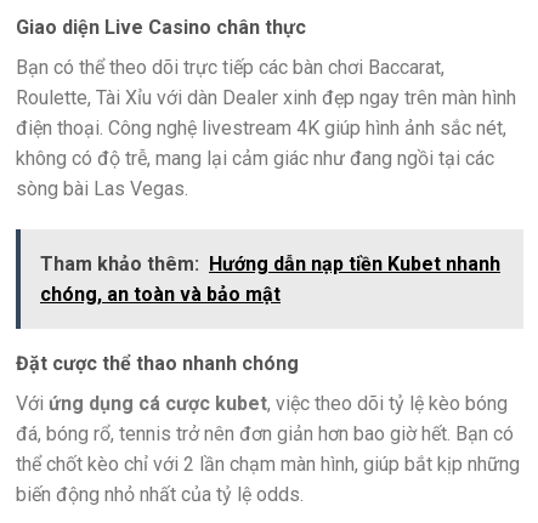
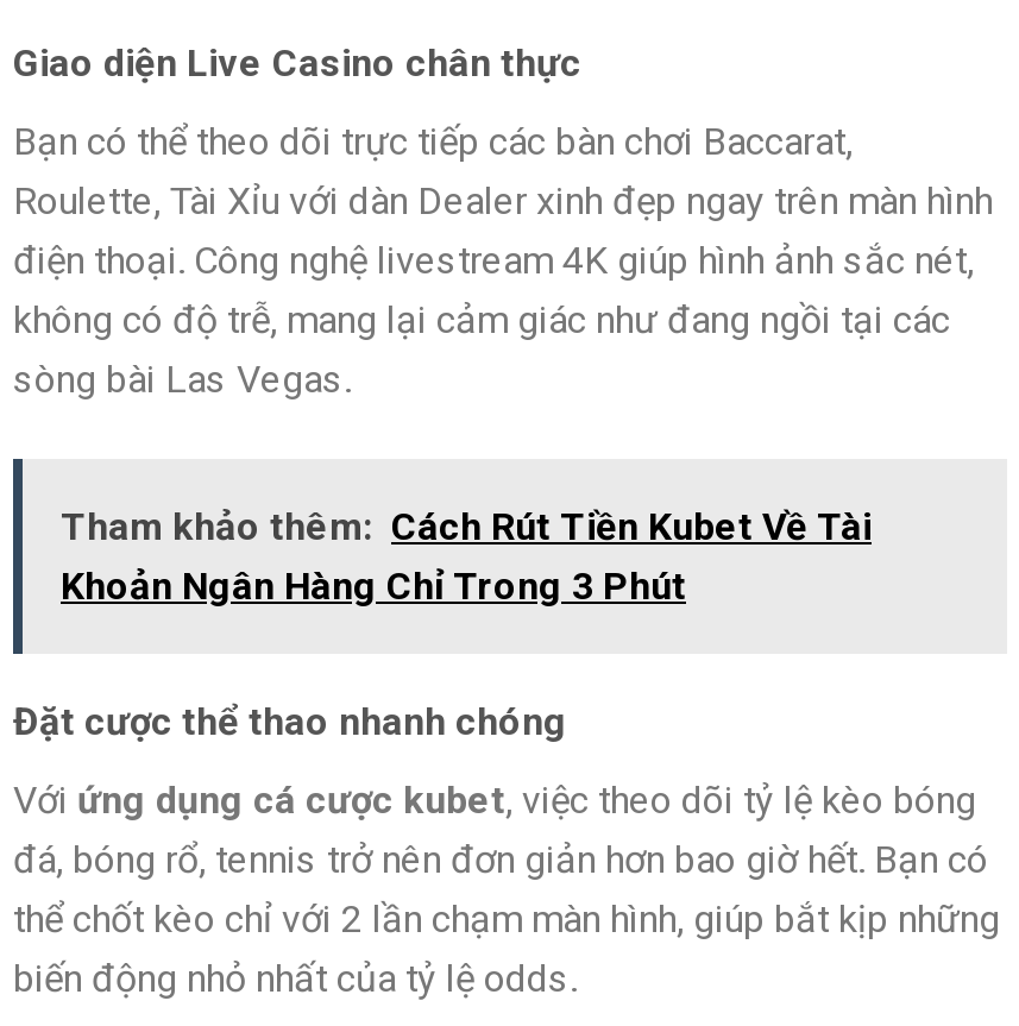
[40,252,500,305] Tham khảo thêm: Hướng dẫn nạp tiền Kubet nhanh | chóng, an toàn và bảo mật -> [61,504,872,609] Tham khảo thêm: Cách Rút Tiền Kubet Về Tài | Khoản Ngân Hàng Chỉ Trong 3 Phút

